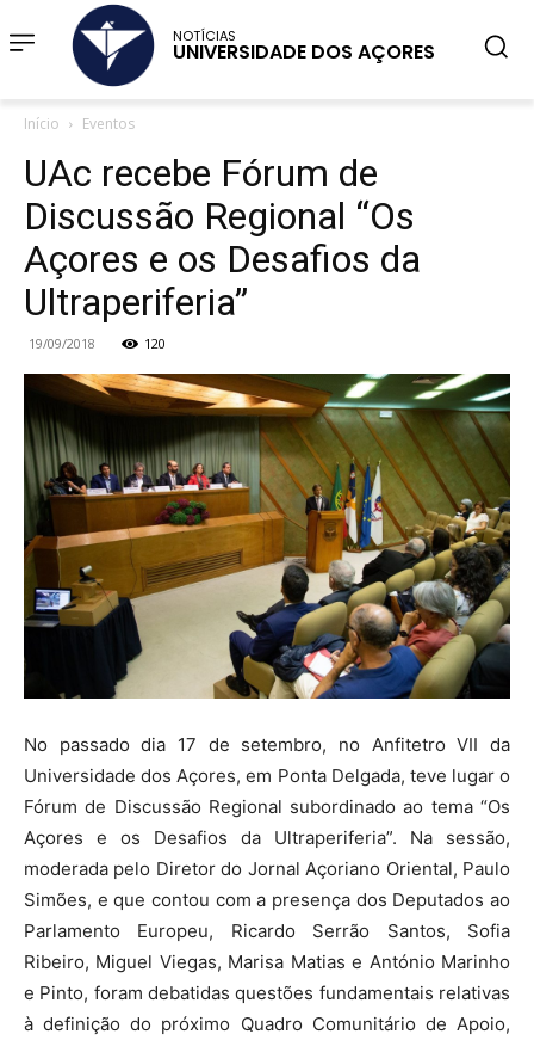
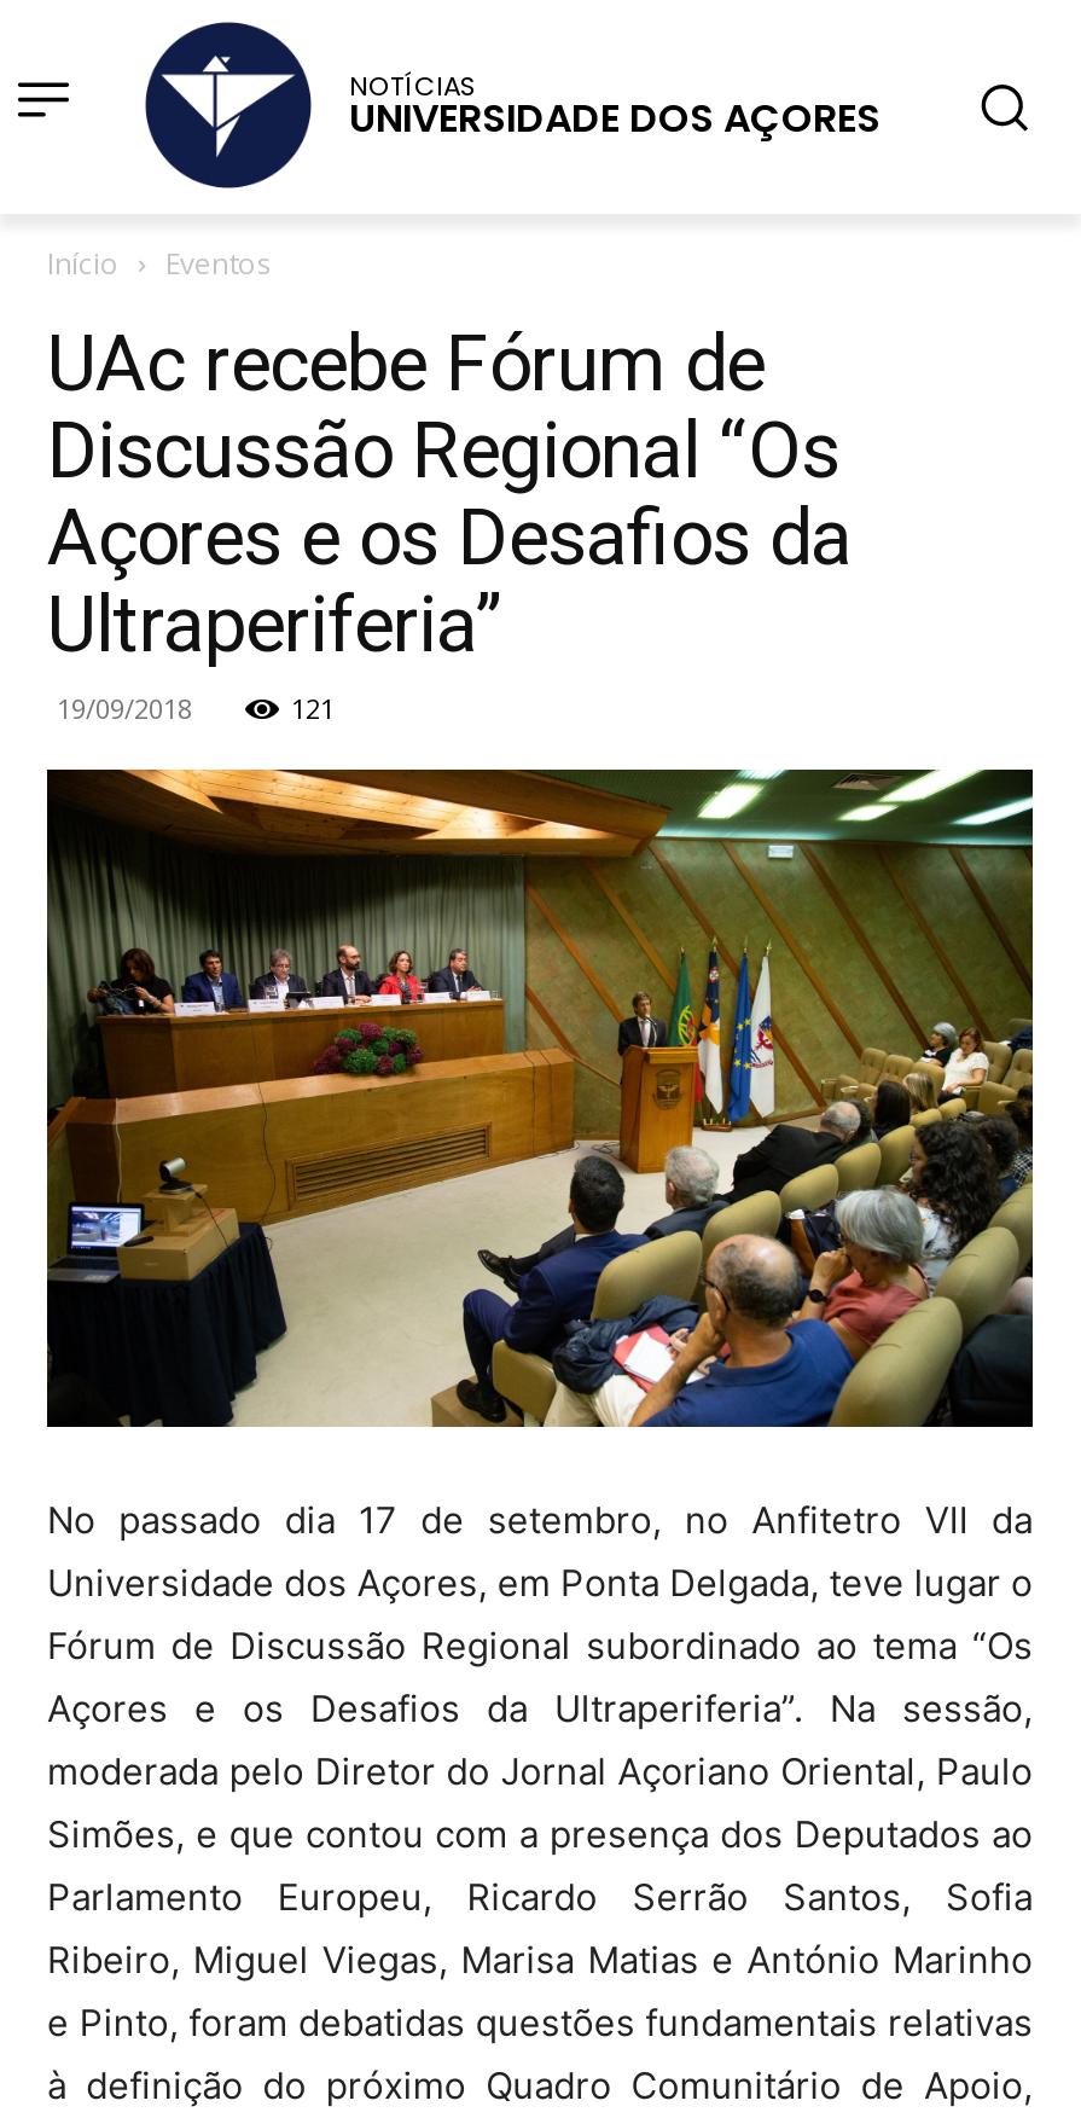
[144,334,166,352] 120 -> [291,690,335,726] 121

